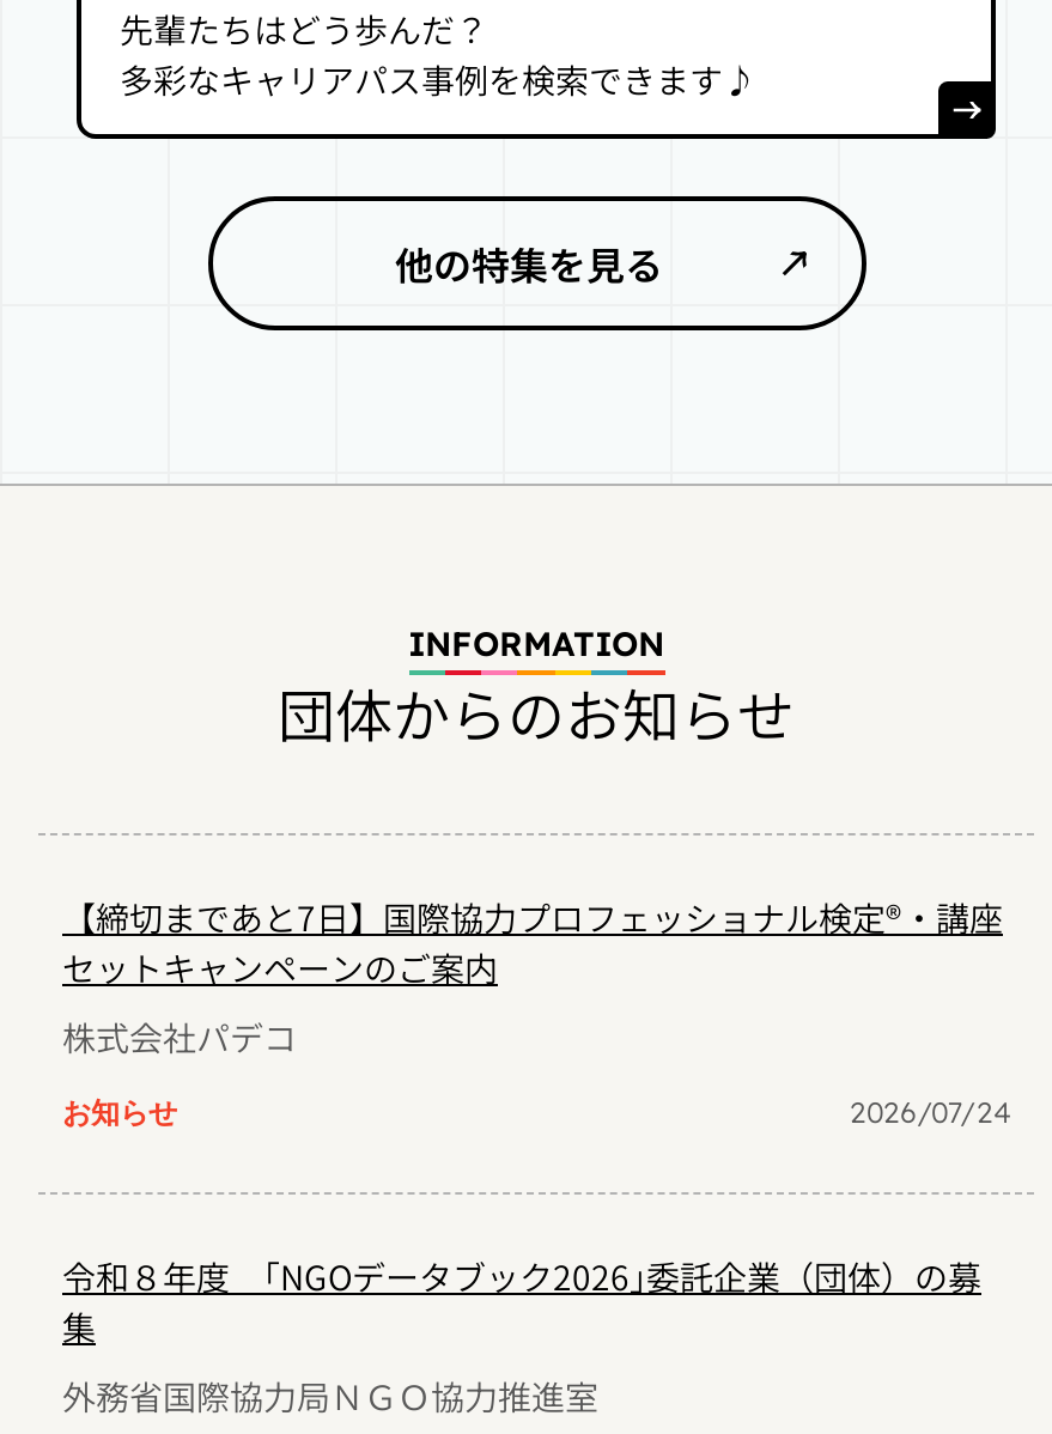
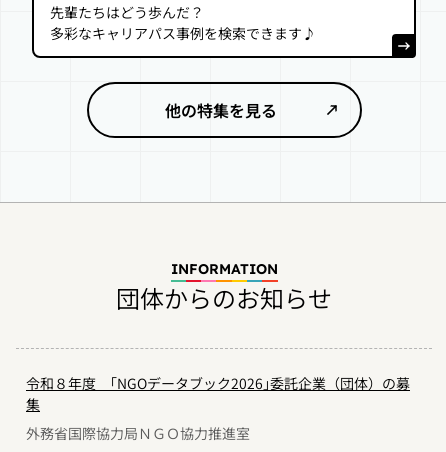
[62,892,1010,1129] 【締切まであと7日】国際協力プロフェッショナル検定®・講座 | セットキャンペーンのご案内 | 株式会社パデコ | お知らせ | 2026/07/24 -> none

